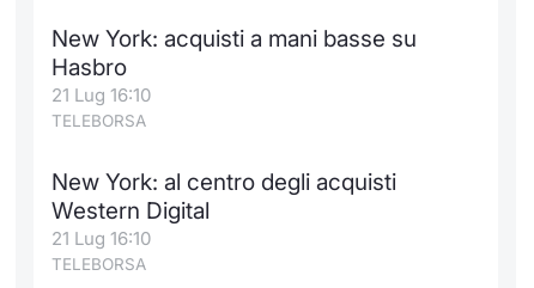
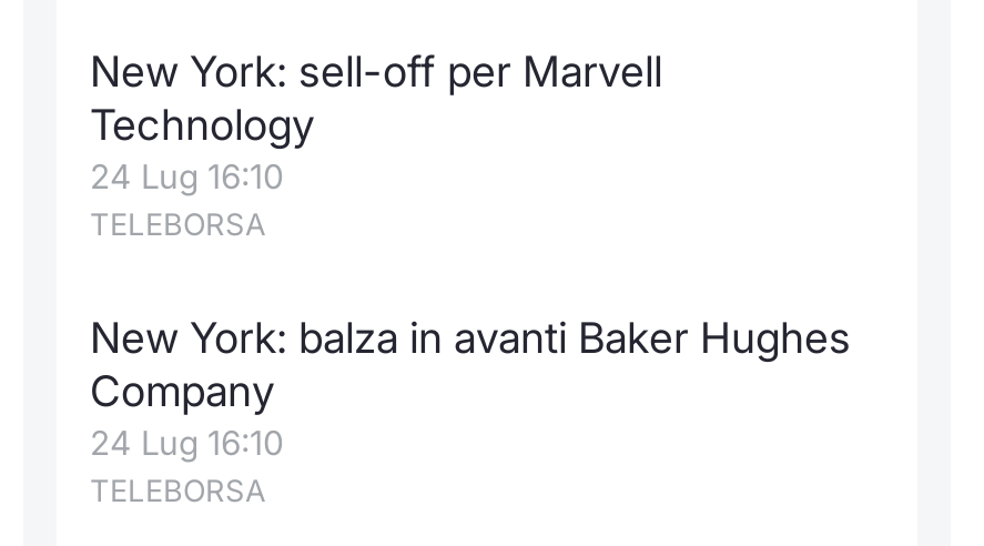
[51,25,417,106] New York: acquisti a mani basse su | Hasbro | 21 Lug 16:10 -> [90,47,662,198] New York: sell-off per Marvell | Technology | 24 Lug 16:10
[51,168,396,250] New York: al centro degli acquisti | Western Digital | 21 Lug 16:10 -> [90,313,851,464] New York: balza in avanti Baker Hughes | Company | 24 Lug 16:10

